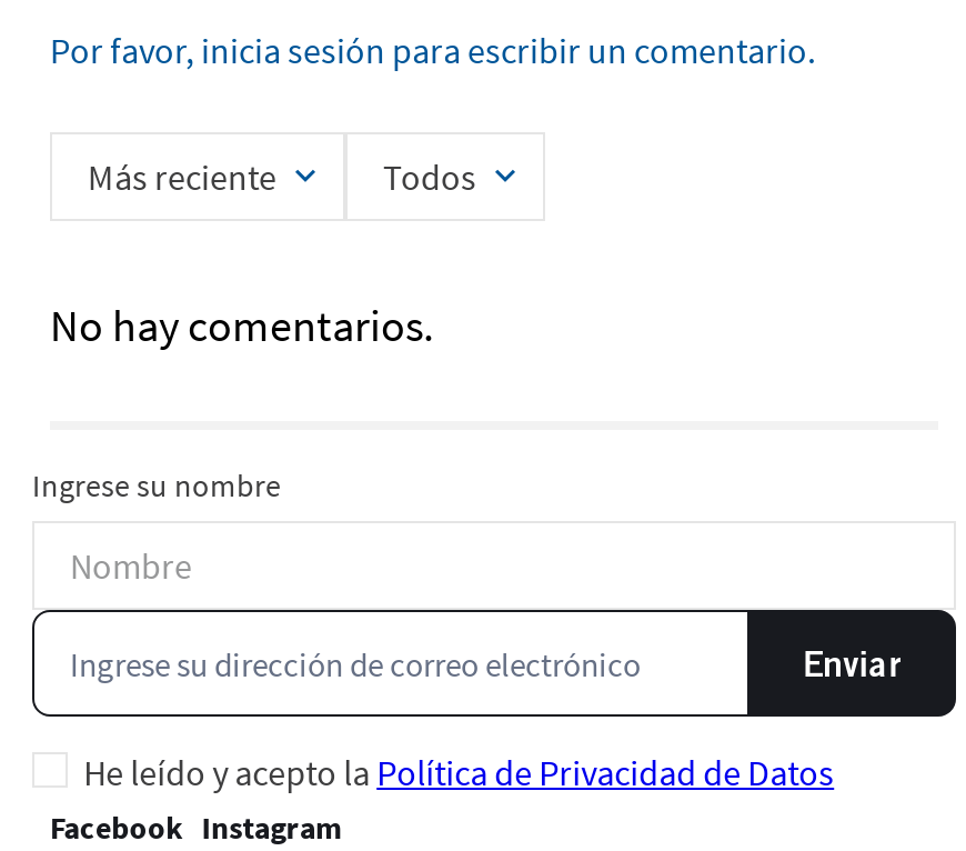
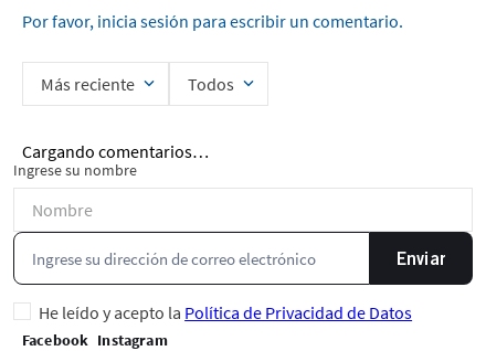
[50,297,434,353] No hay comentarios. -> [22,141,209,163] Cargando comentarios…

